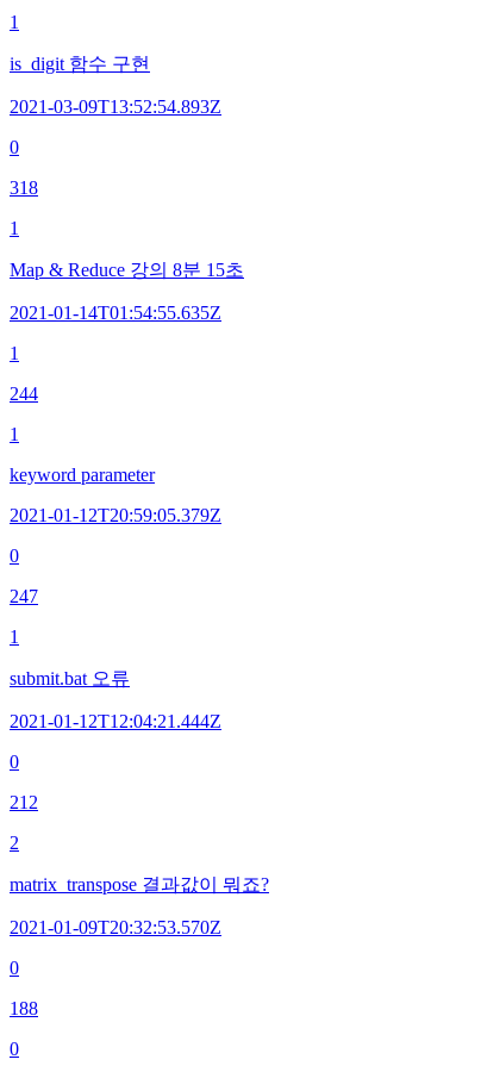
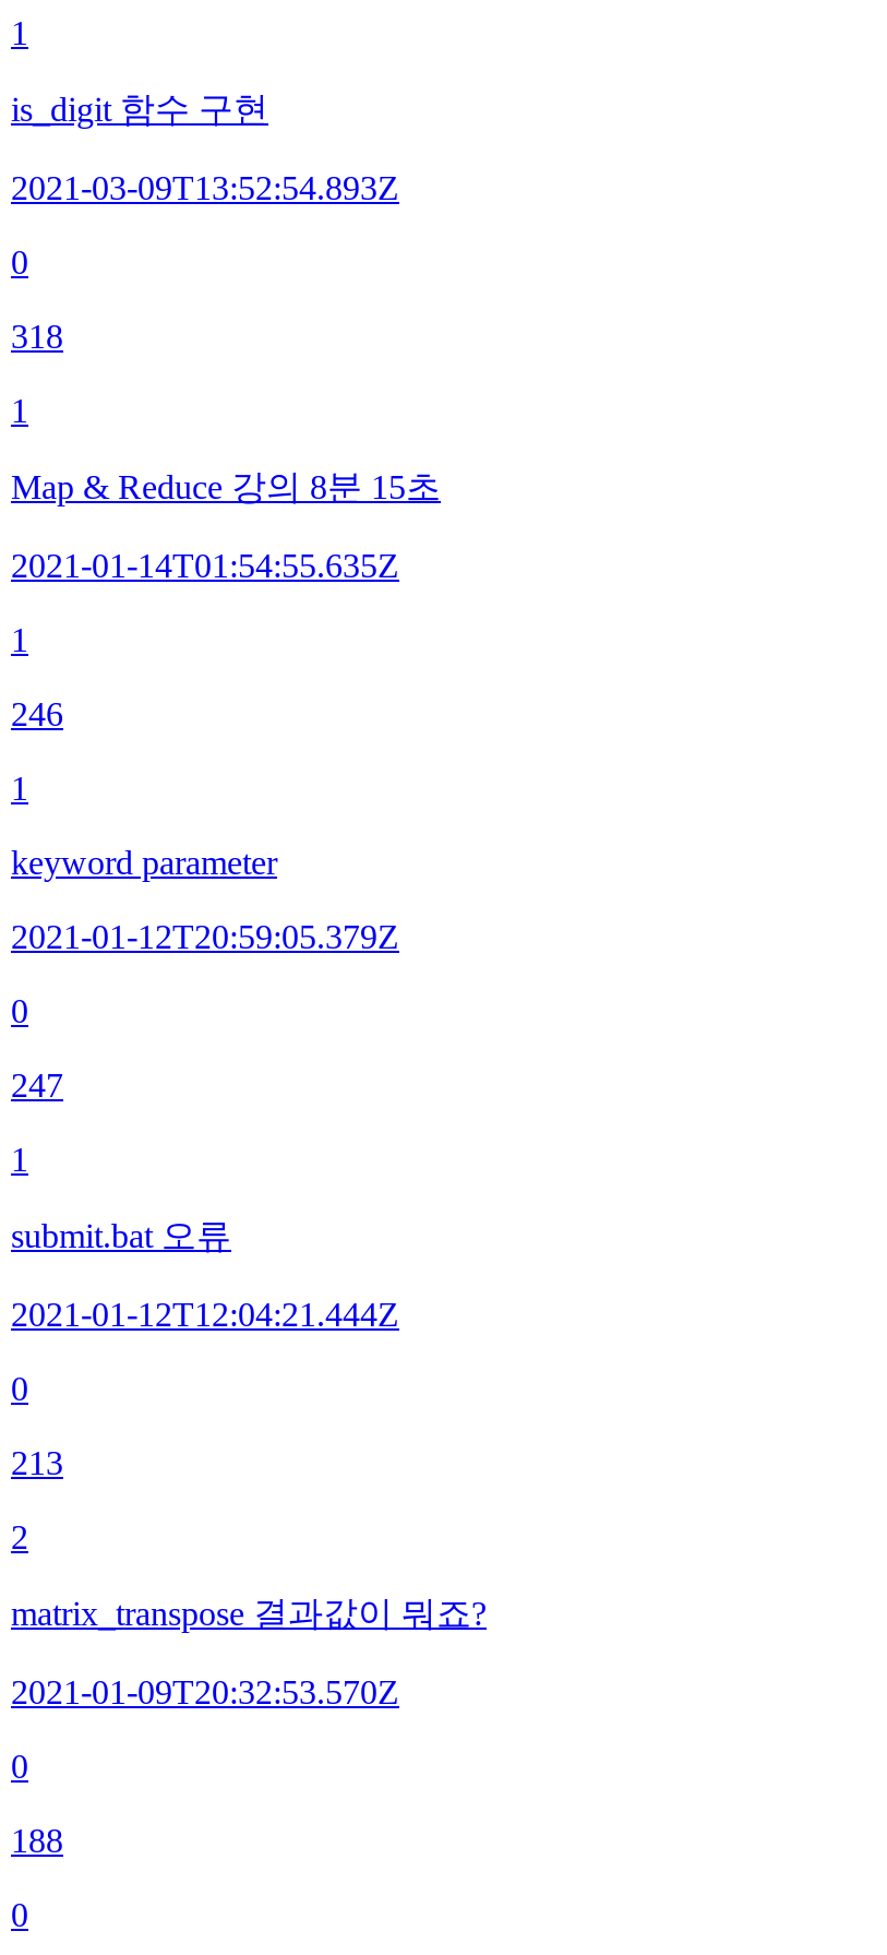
[10,383,38,404] 244 -> [11,695,63,732] 246
[10,792,38,812] 212 -> [11,1444,63,1481] 213

